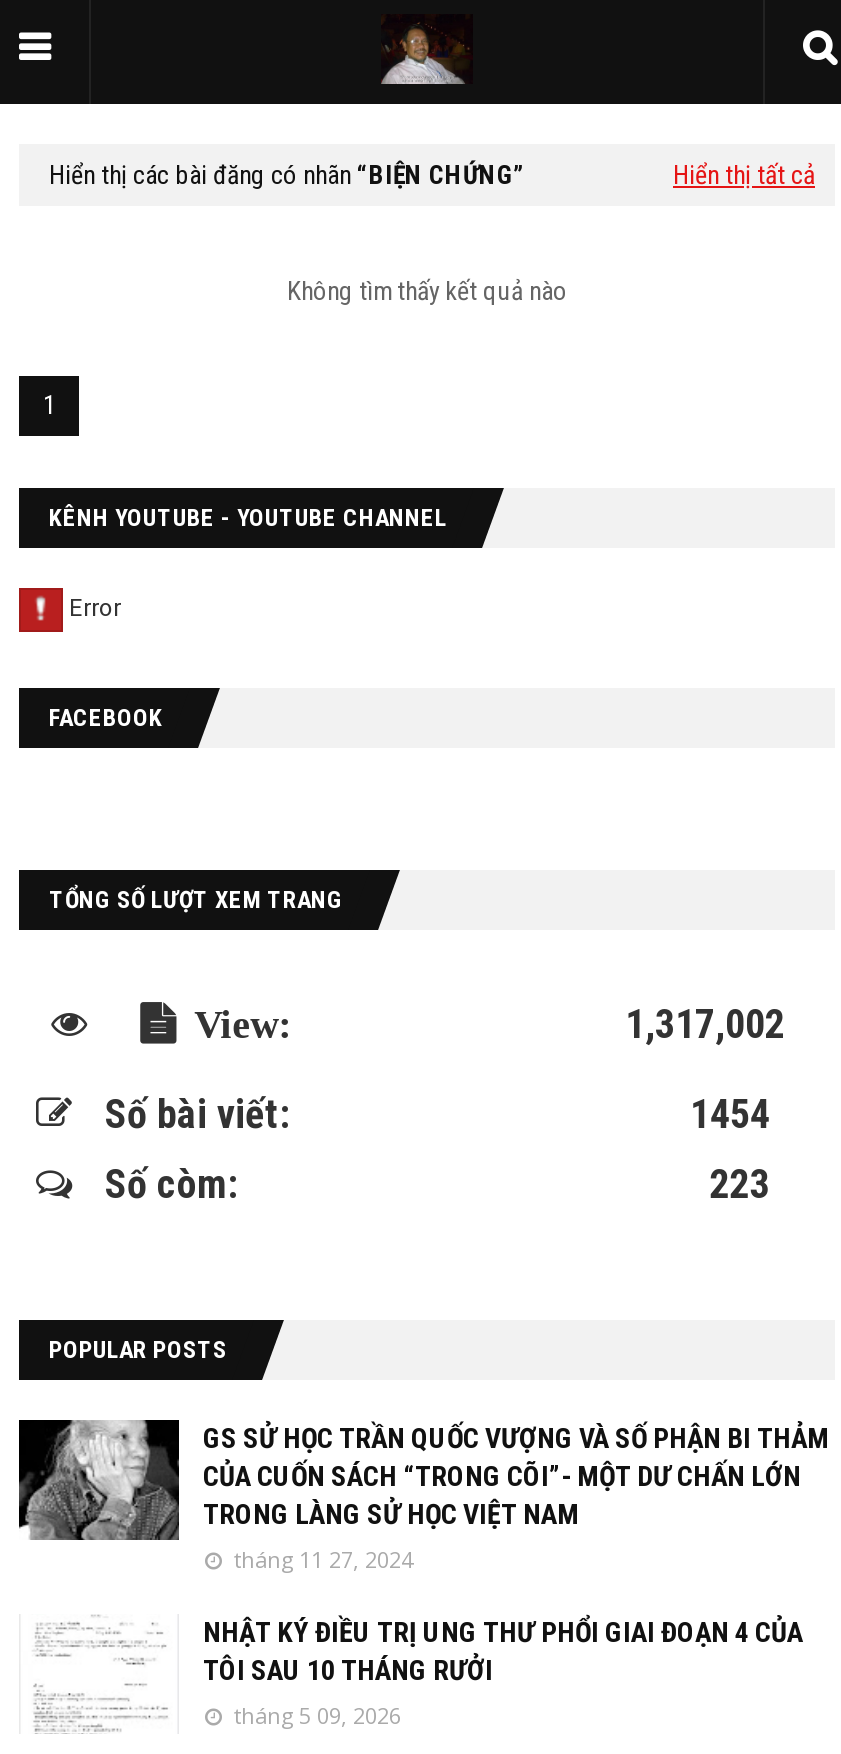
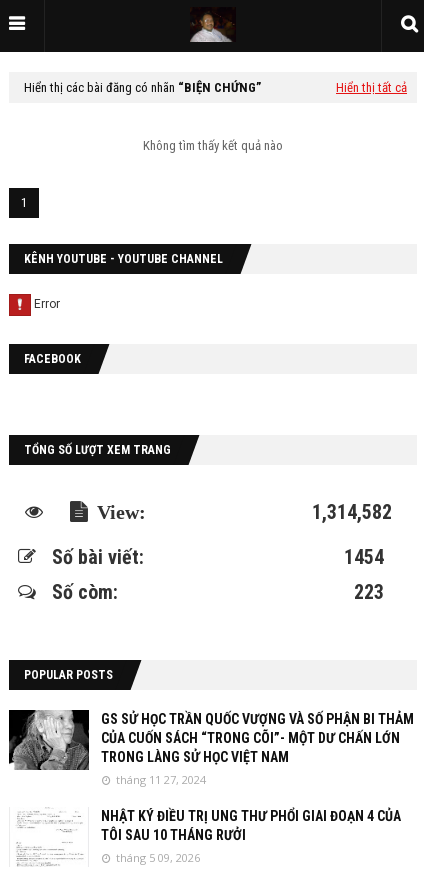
[625,1000,785,1048] 1,317,002 -> [312,500,392,524] 1,314,582

